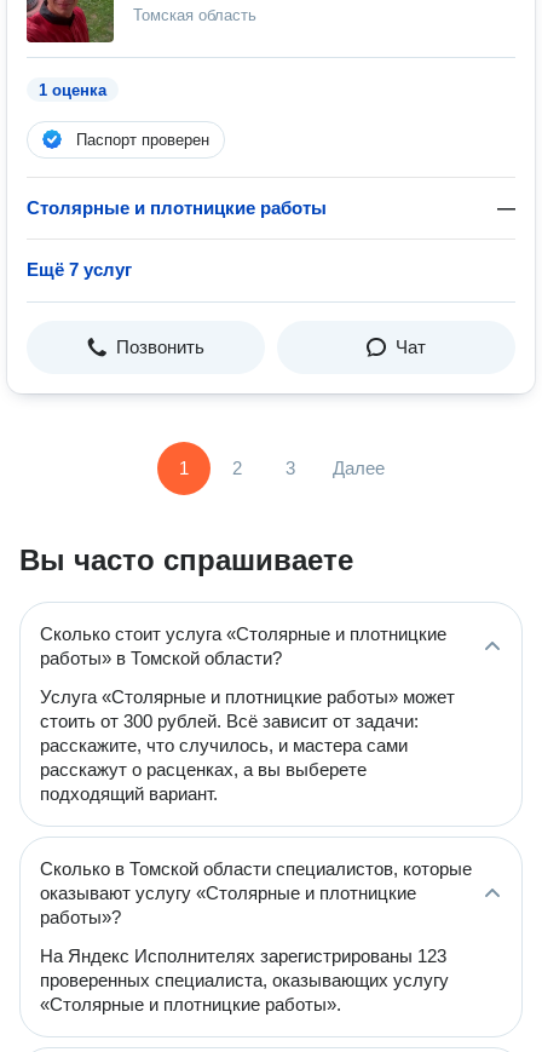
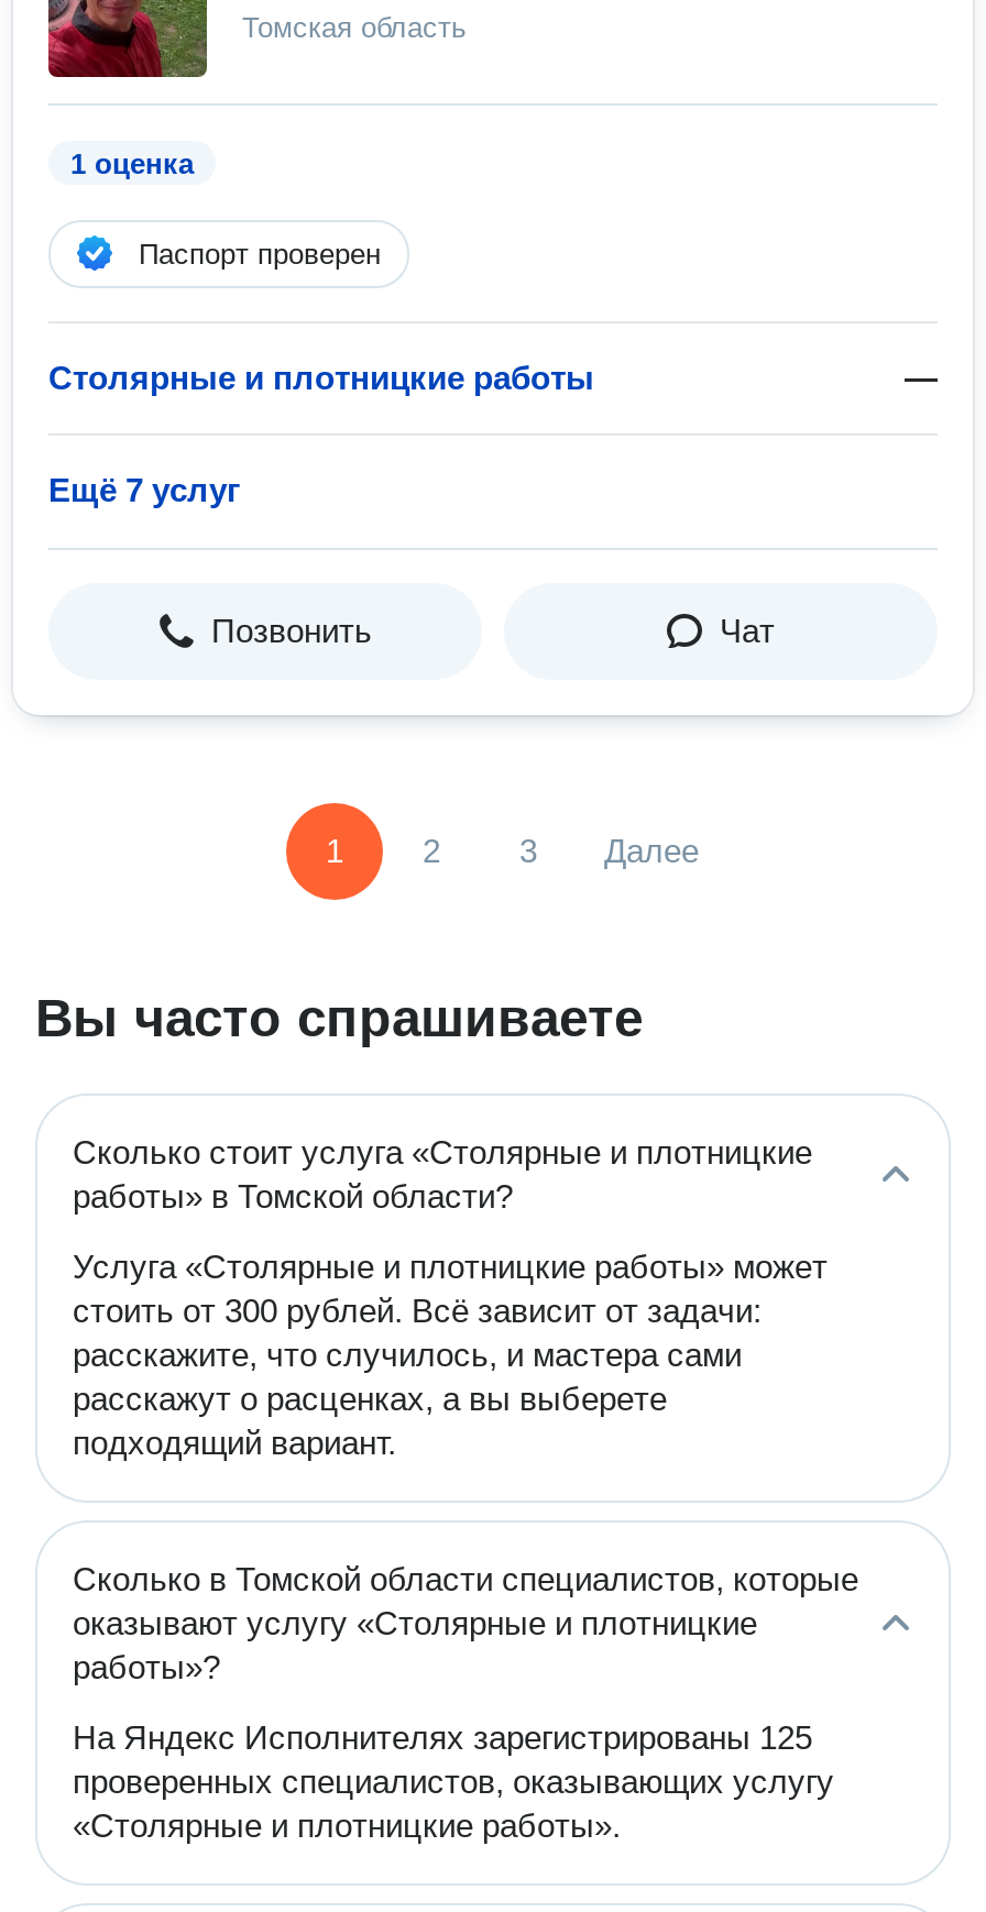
[40,945,446,966] На Яндекс Исполнителях зарегистрированы 123 -> [73,1718,812,1756] На Яндекс Исполнителях зарегистрированы 125
[40,970,449,990] проверенных специалиста, оказывающих услугу -> [73,1762,834,1800] проверенных специалистов, оказывающих услугу

